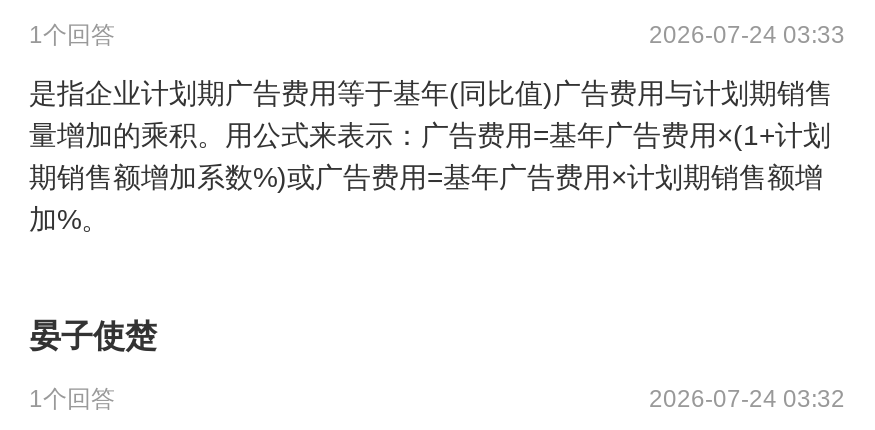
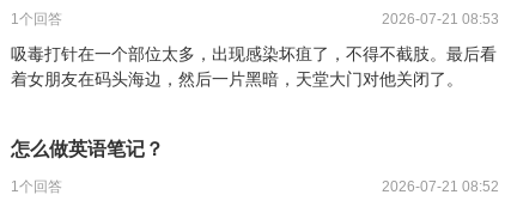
[649,21,845,49] 2026-07-24 03:33 -> [382,11,499,28] 2026-07-21 08:53
[29,77,833,235] 是指企业计划期广告费用等于基年(同比值)广告费用与计划期销售 | 量增加的乘积。用公式来表示：广告费用=基年广告费用×(1+计划 | 期销售额增加系数%)或广告费用=基年广告费用×计划期销售额增 | 加%。 -> [11,44,497,89] 吸毒打针在一个部位太多，出现感染坏疽了，不得不截肢。最后看 | 着女朋友在码头海边，然后一片黑暗，天堂大门对他关闭了。
[29,319,157,353] 晏子使楚 -> [11,139,164,159] 怎么做英语笔记？
[649,385,845,413] 2026-07-24 03:32 -> [382,178,499,195] 2026-07-21 08:52

